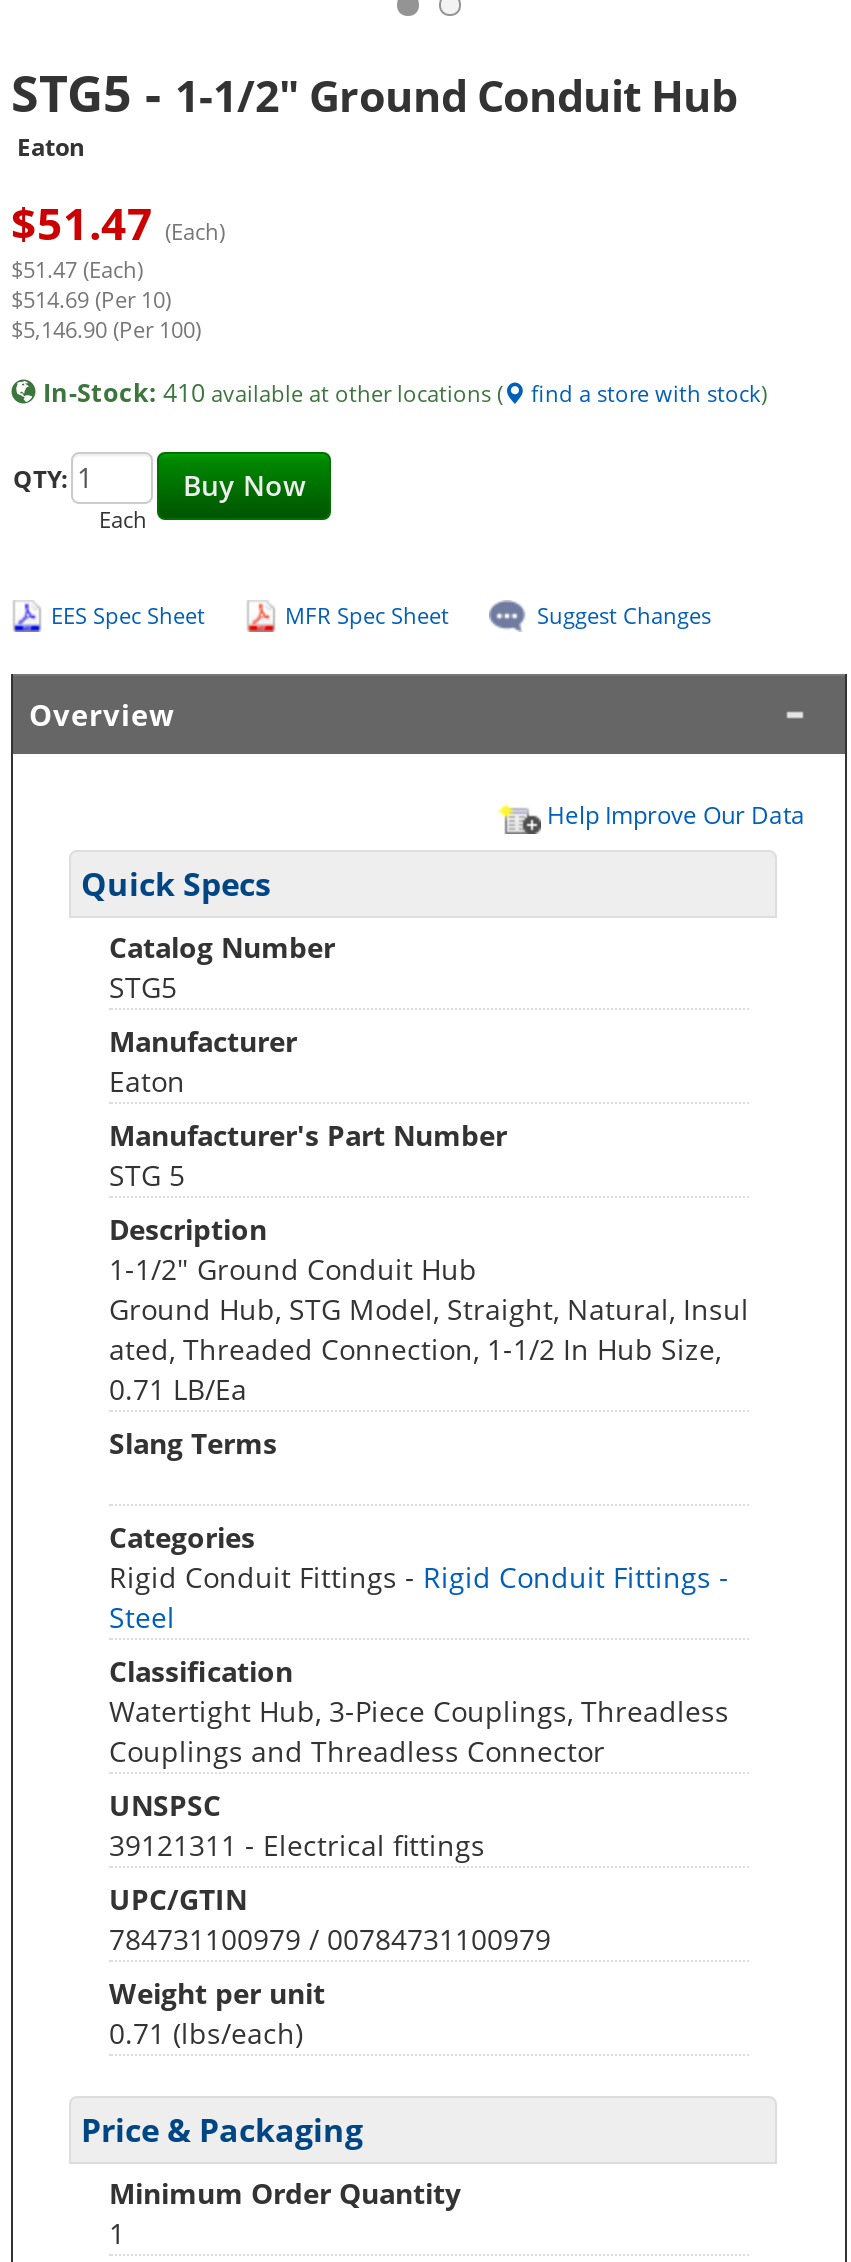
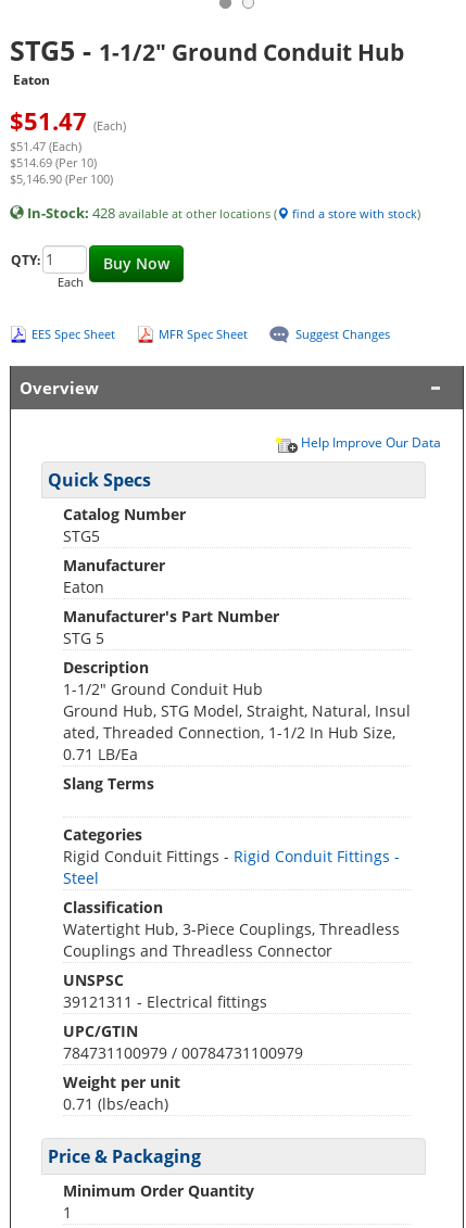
[43,374,503,410] In-Stock: 410 available at other locations ( -> [27,203,277,223] In-Stock: 428 available at other locations (

